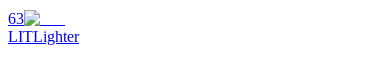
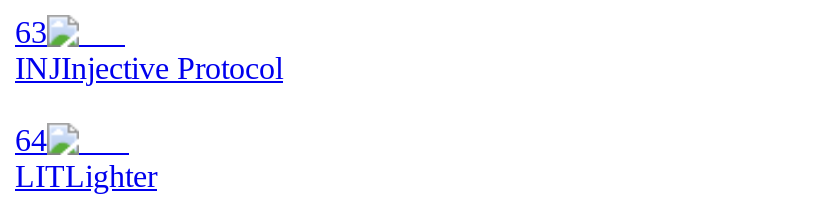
none -> [15,52,283,158] INJInjective Protocol | 64

